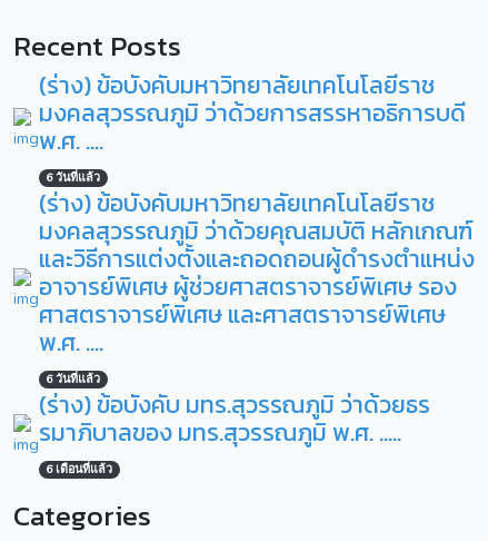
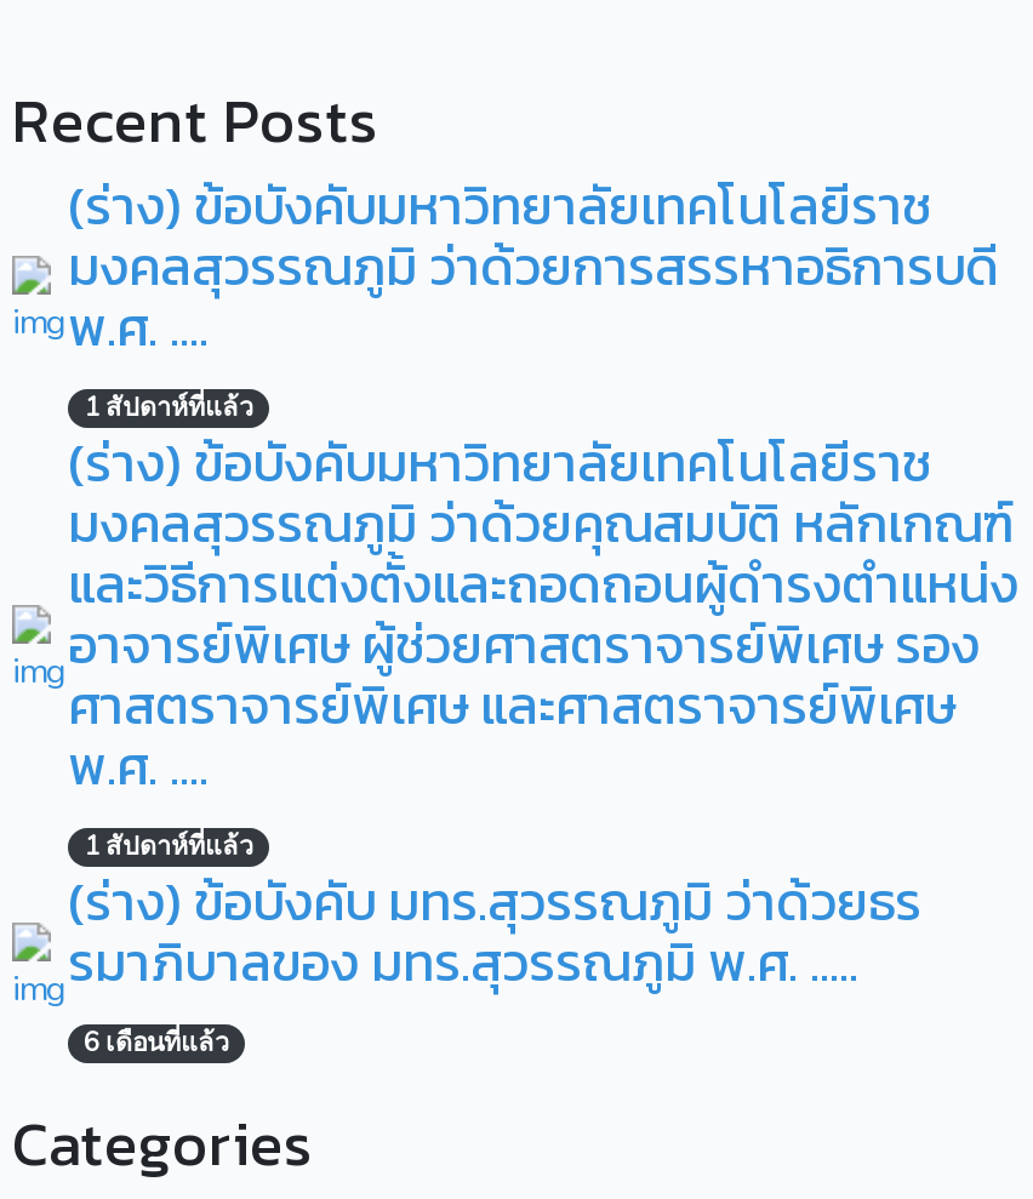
[46,169,101,186] 6 วันที่แล้ว -> [84,389,253,425] 1 สัปดาห์ที่แล้ว
[46,370,101,387] 6 วันที่แล้ว -> [84,828,253,864] 1 สัปดาห์ที่แล้ว

